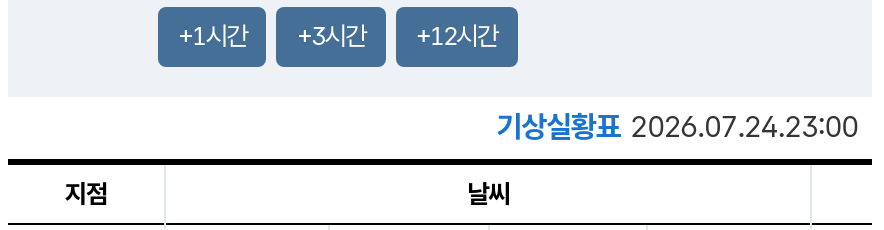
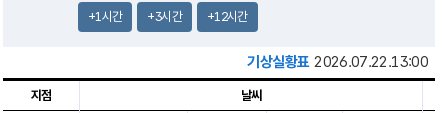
[497,109,858,145] 기상실황표 2026.07.24.23:00 -> [247,53,428,71] 기상실황표 2026.07.22.13:00

